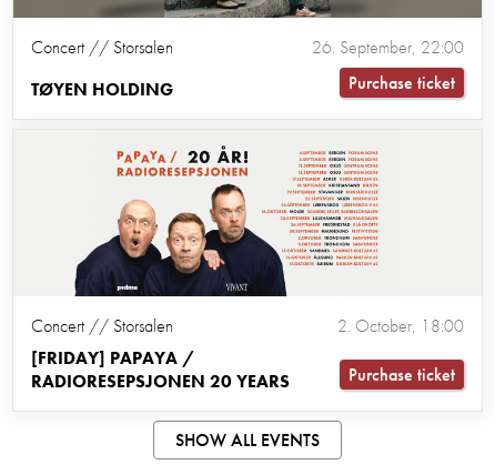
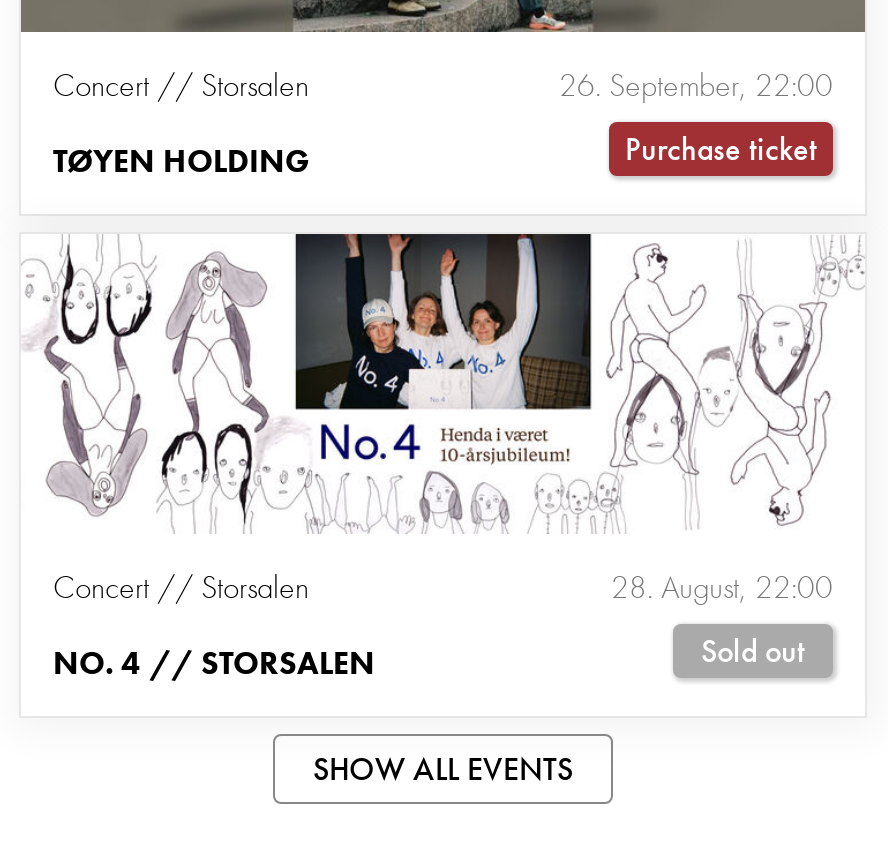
[27,130,464,393] [image] | 2. October, 18:00 | [FRIDAY] PAPAYA / | RADIORESEPSJONEN 20 YEARS | Purchase ticket -> [27,232,859,684] [image] | 28. August, 22:00 | NO. 4 // STORSALEN | Sold out

